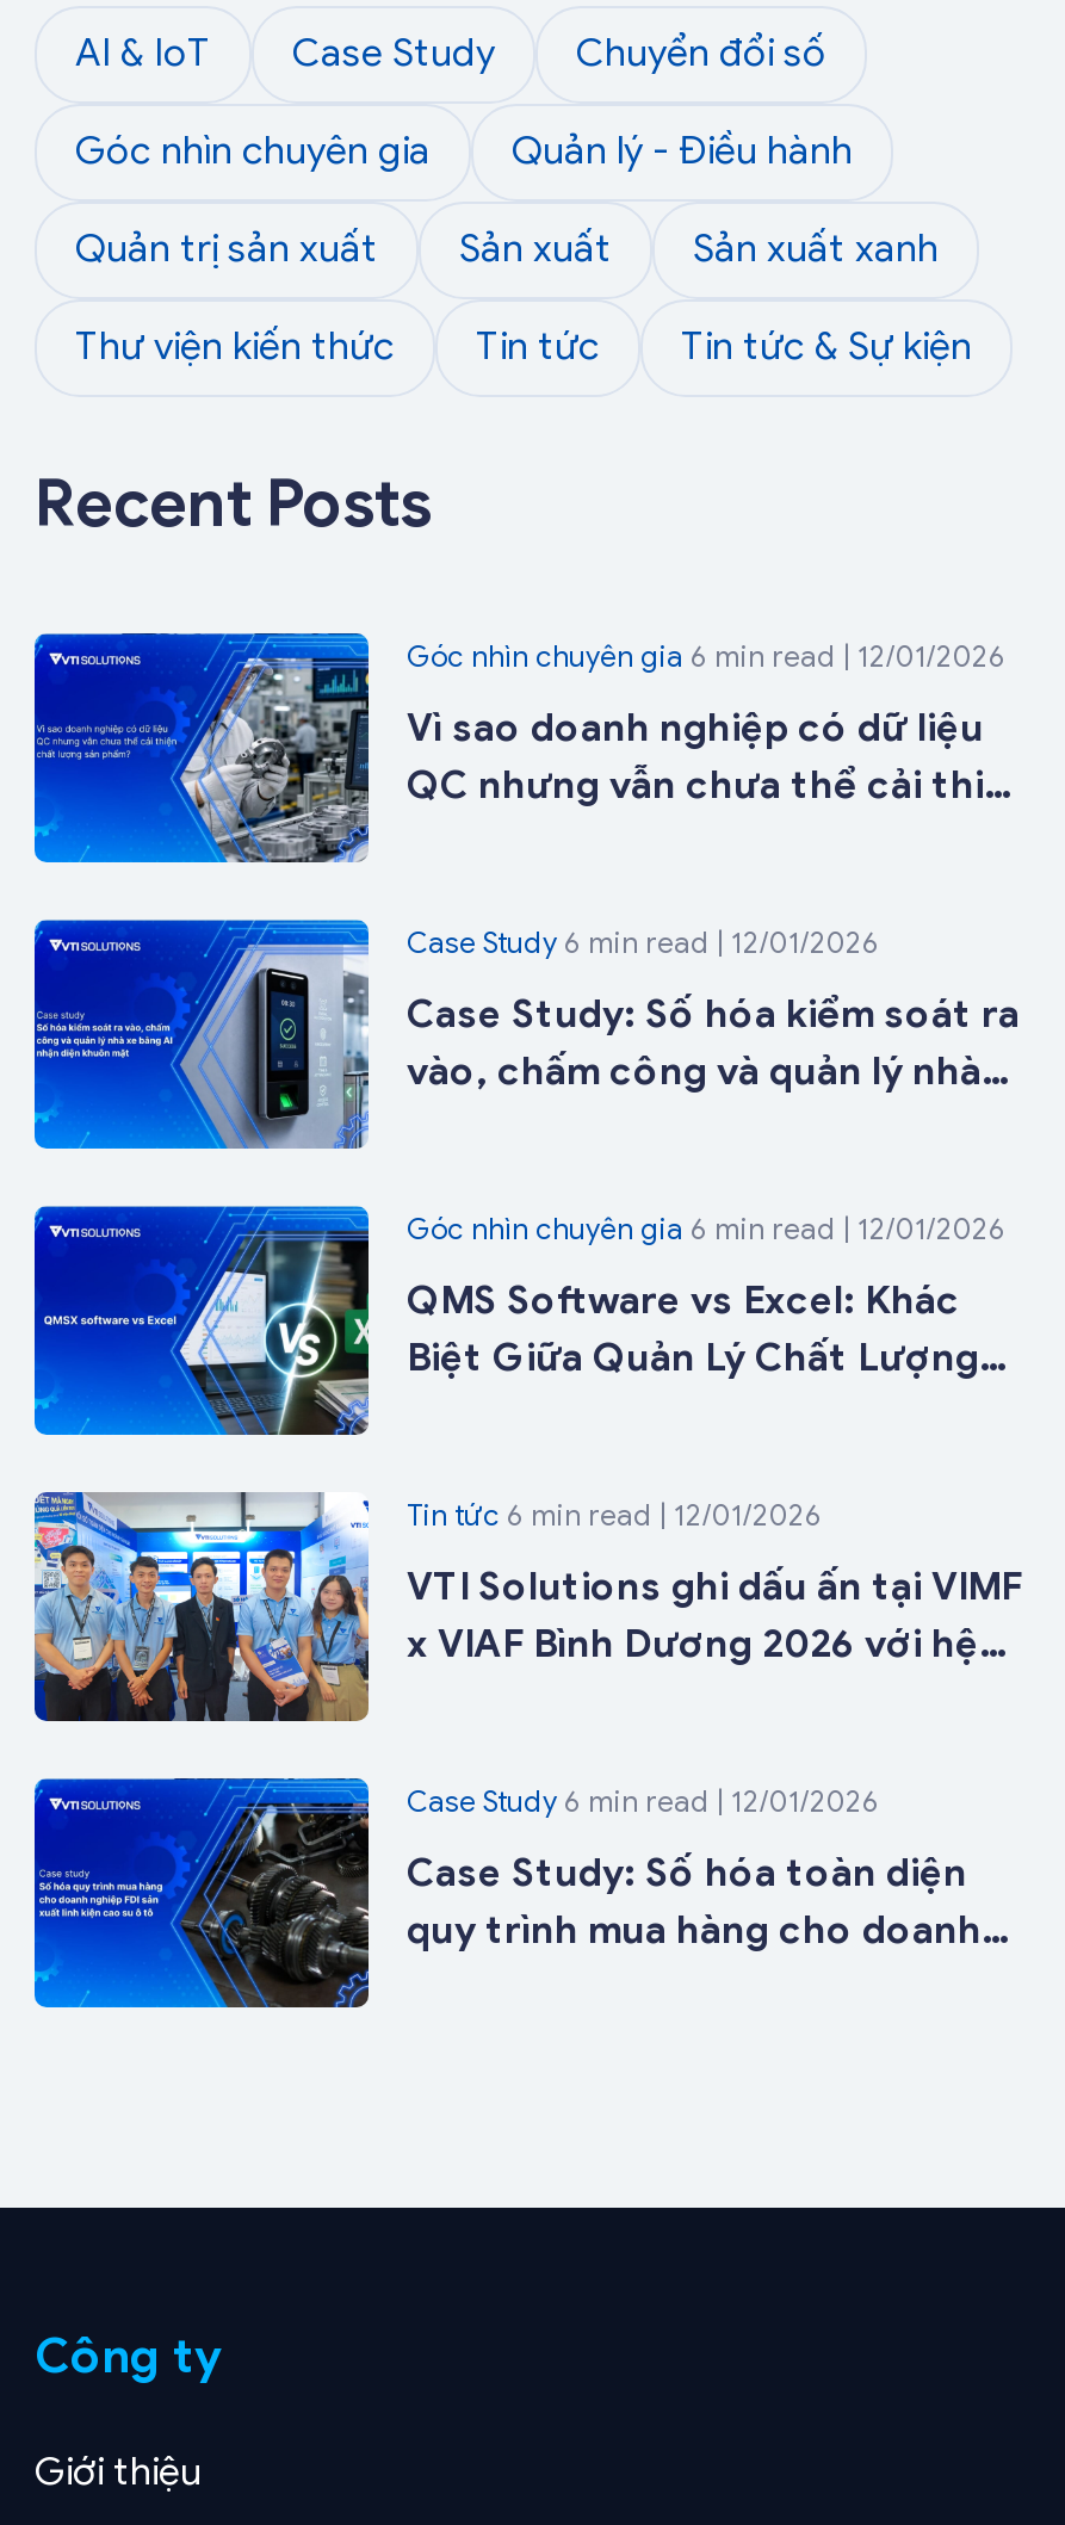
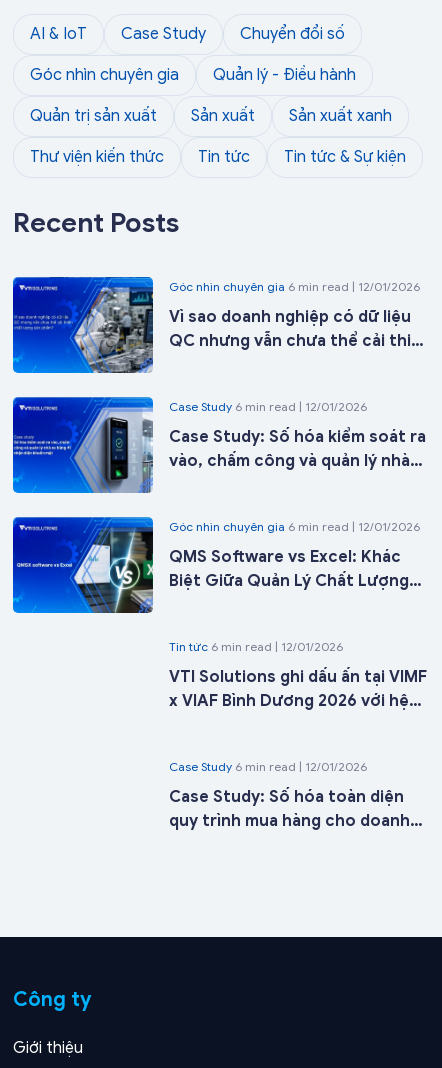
[32,1490,371,1723] [image] -> none
[32,1776,371,2010] [image] -> none

